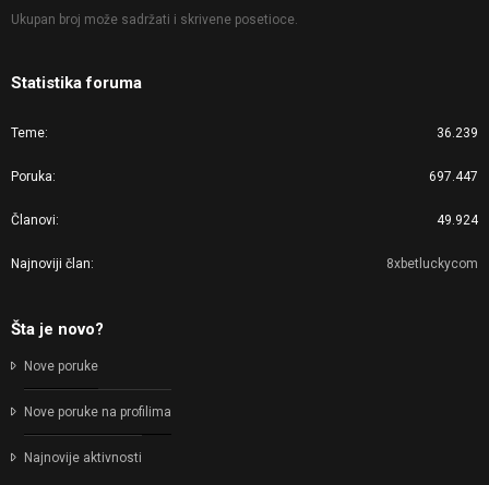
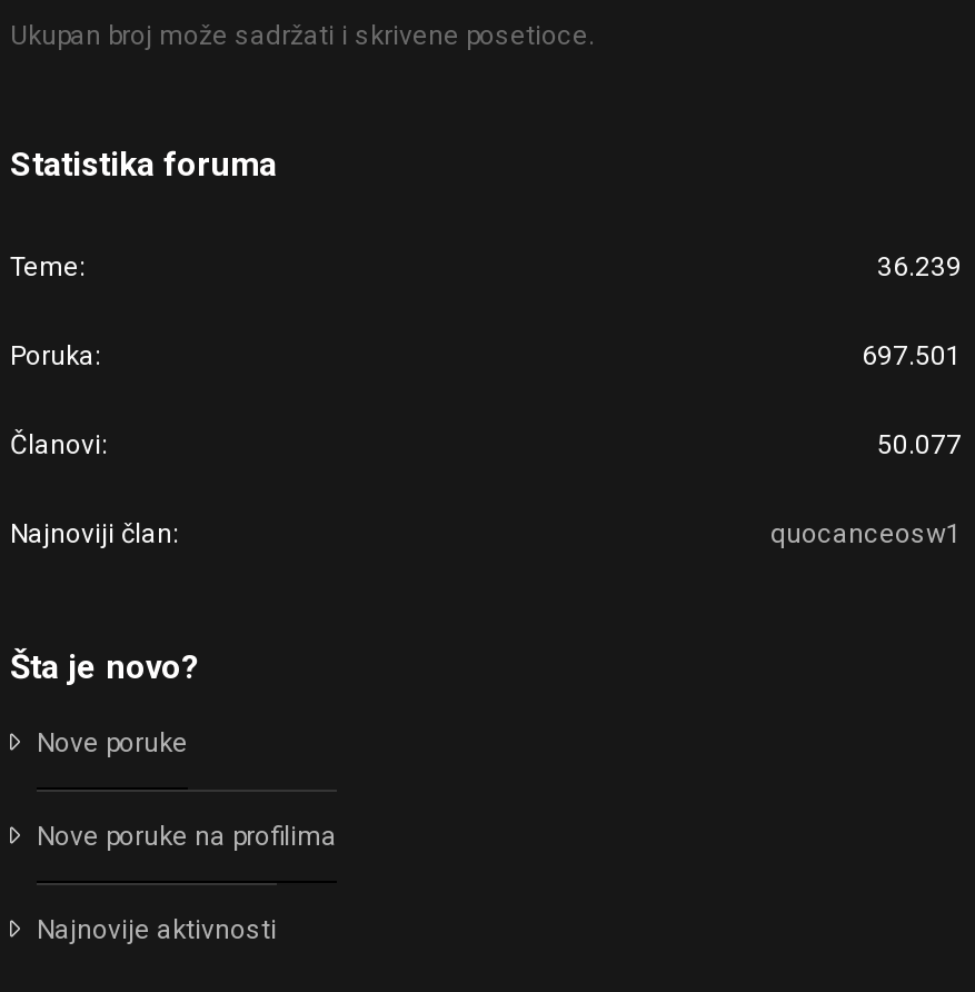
[429,169,478,184] 697.447 -> [862,341,962,372] 697.501
[437,213,478,228] 49.924 -> [877,430,962,461] 50.077
[386,256,478,272] 8xbetluckycom -> [770,519,962,550] quocanceosw1

